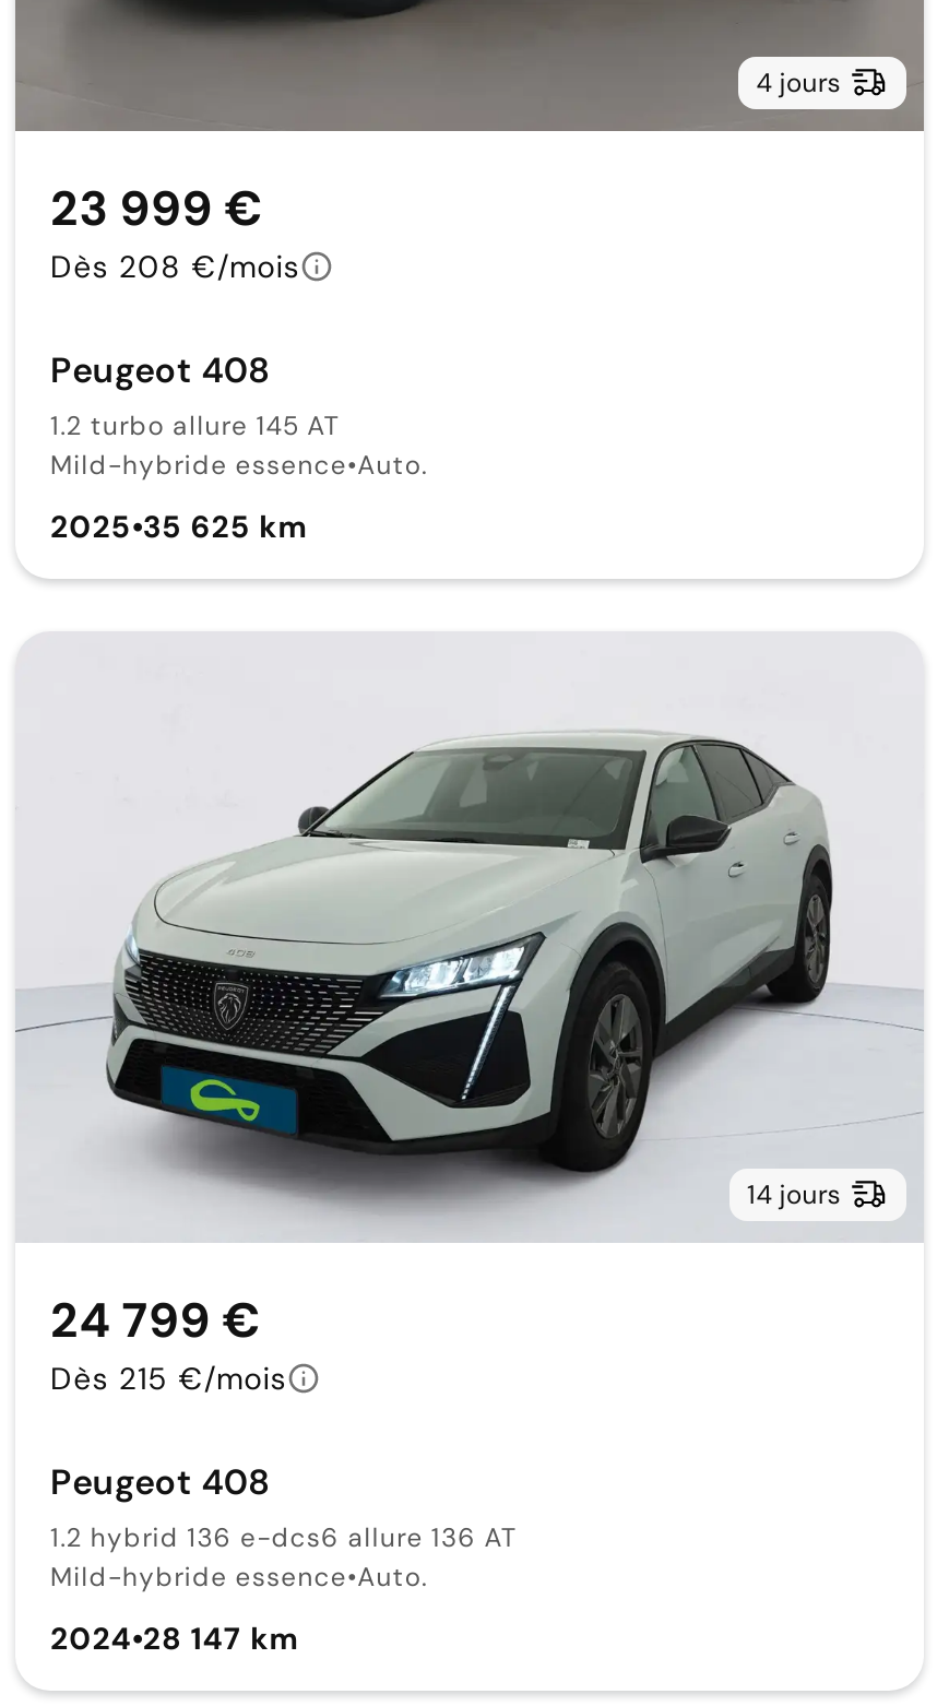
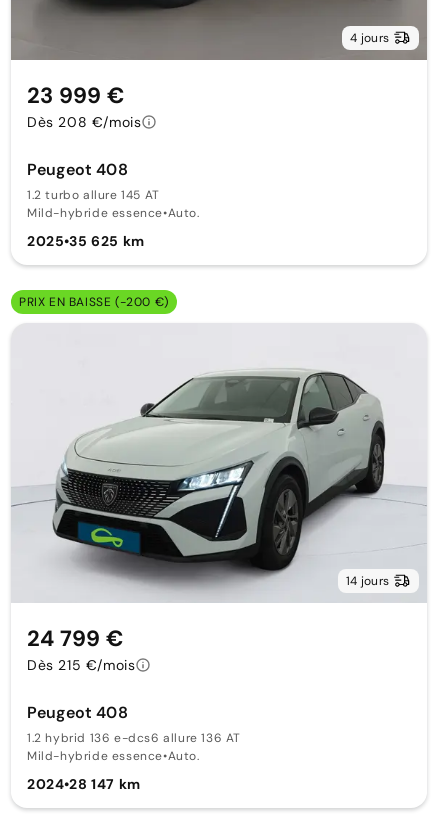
none -> [19,294,169,310] PRIX EN BAISSE (-200 €)

